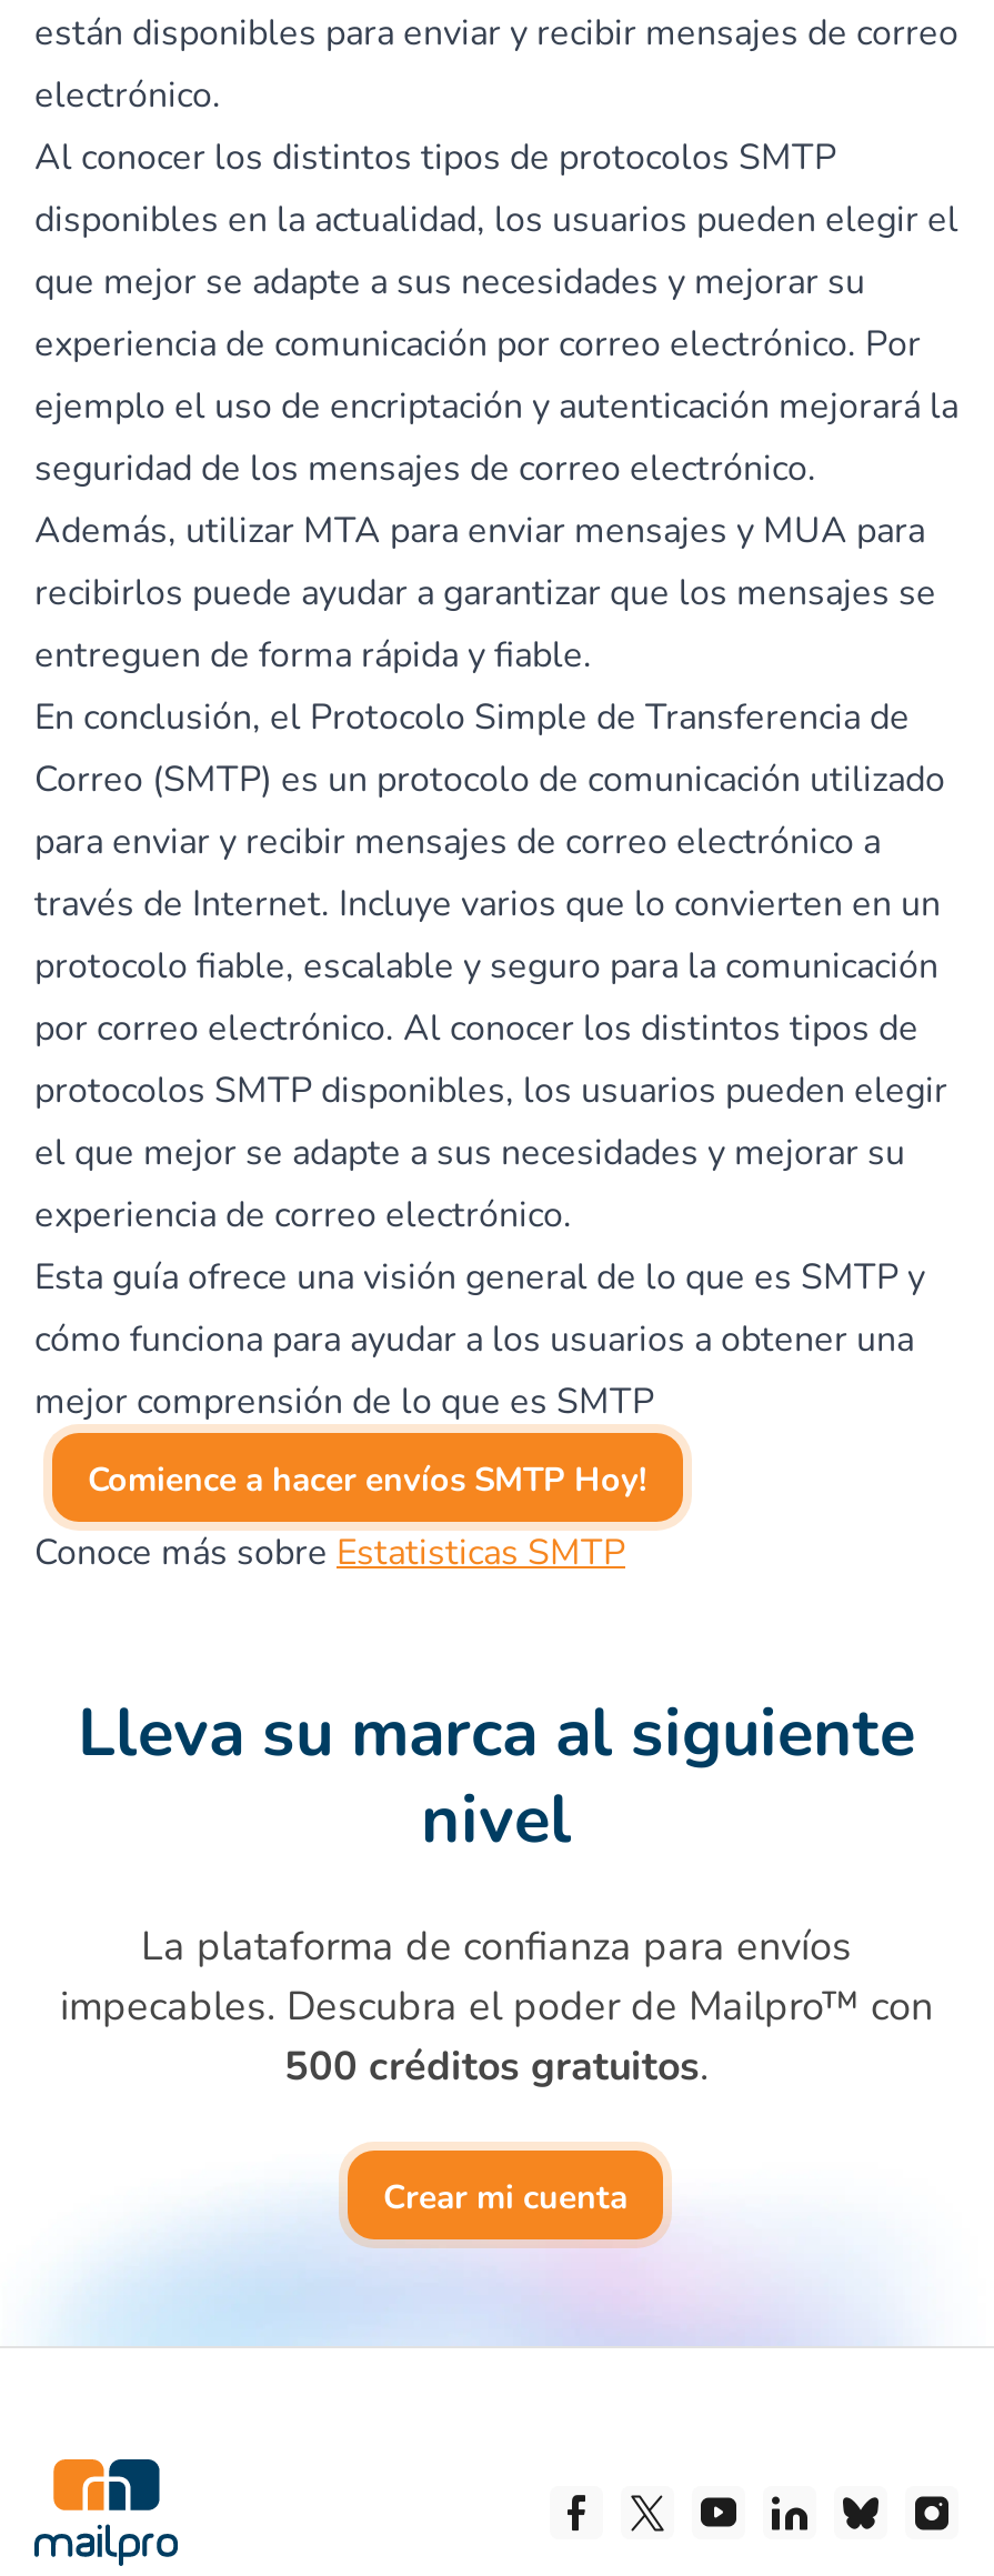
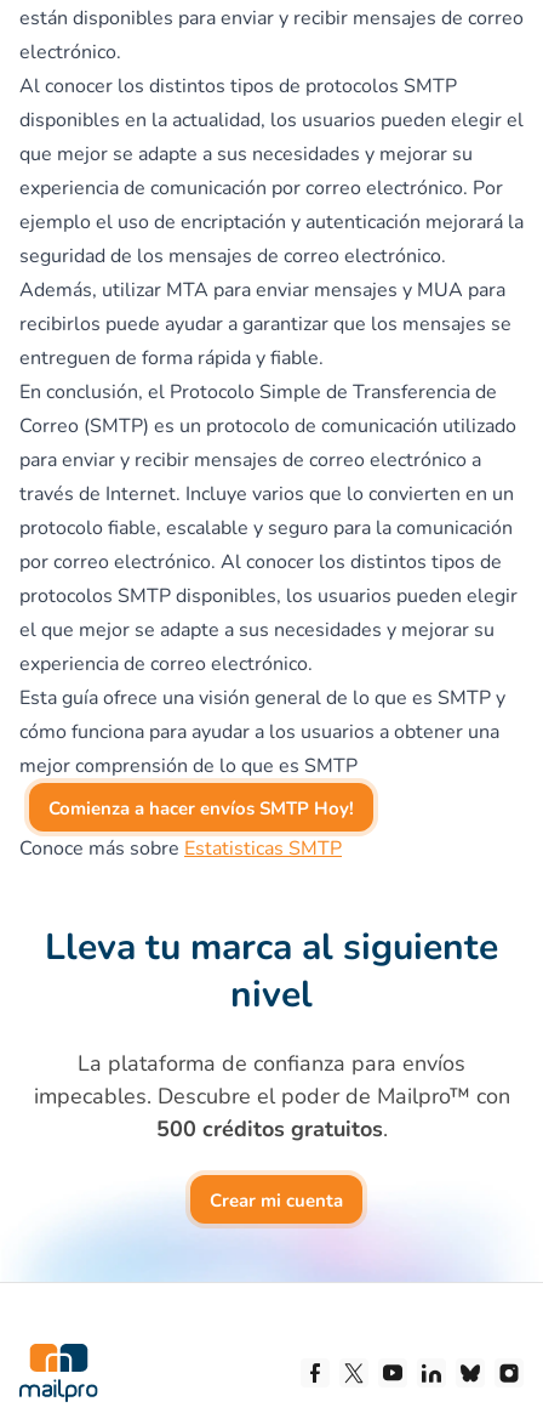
[88,1457,647,1502] Comience a hacer envíos SMTP Hoy! -> [48,796,354,821] Comienza a hacer envíos SMTP Hoy!
[78,1688,915,1780] Lleva su marca al siguiente -> [45,923,498,972] Lleva tu marca al siguiente
[60,1979,933,2033] impecables. Descubra el poder de Mailpro™ con -> [33,1082,510,1111] impecables. Descubre el poder de Mailpro™ con

